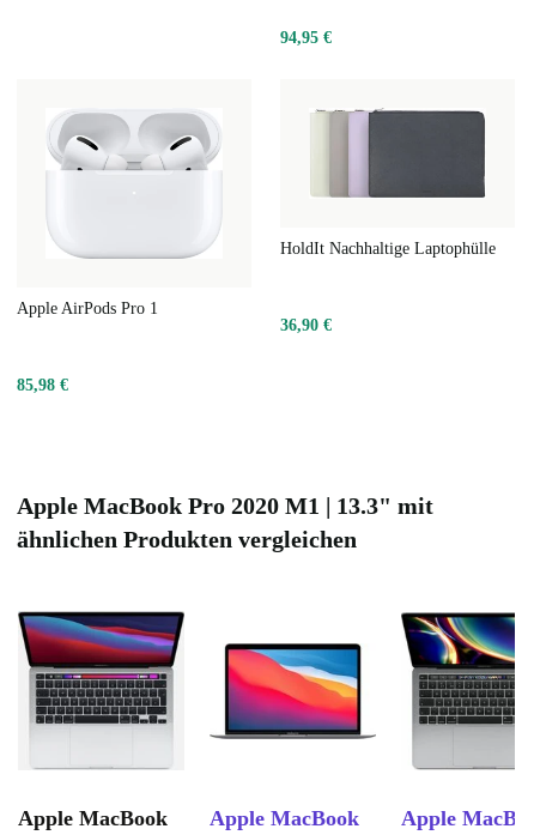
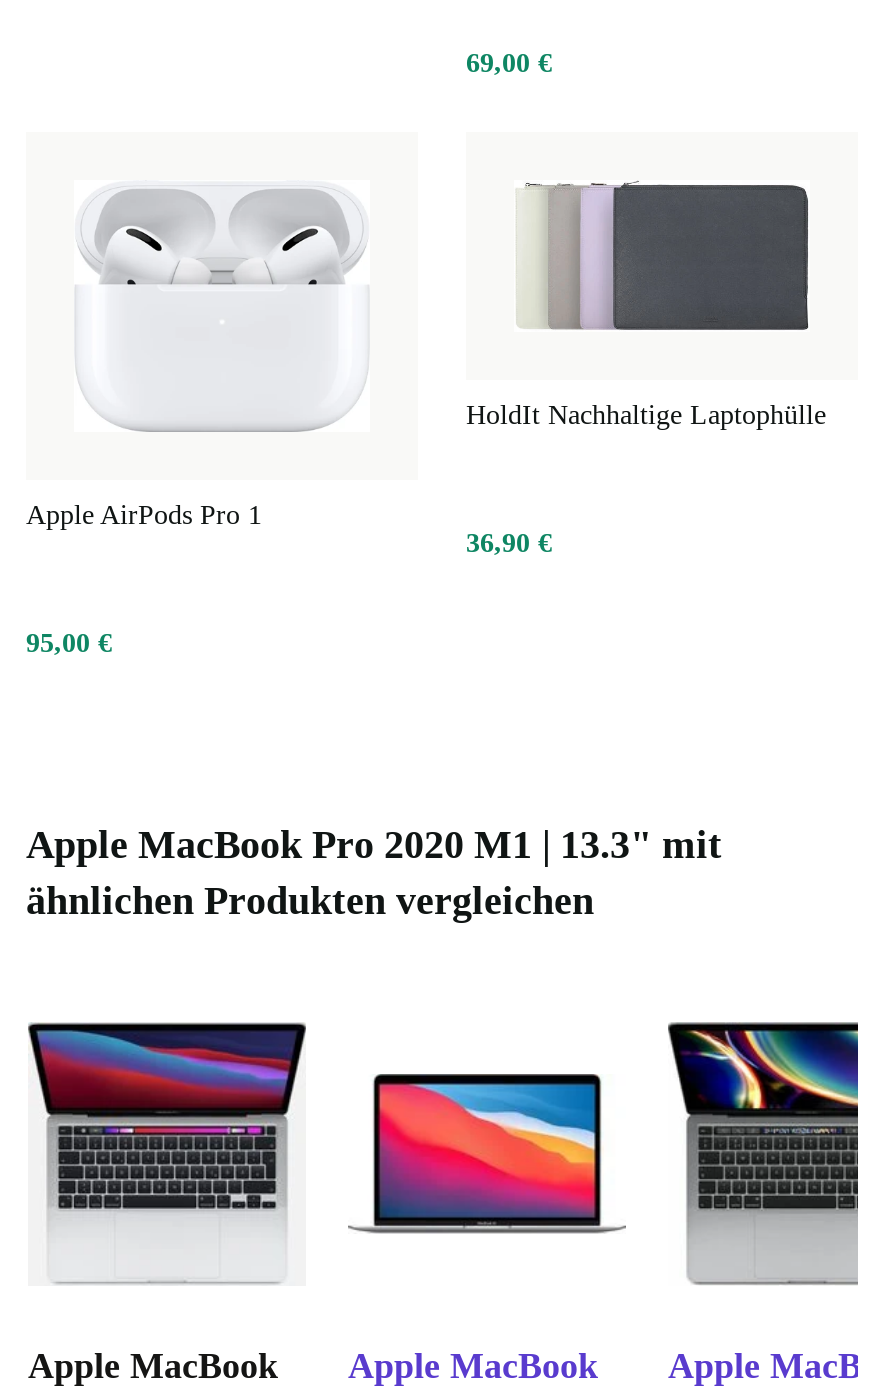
[280,29,332,47] 94,95 € -> [466,48,552,78] 69,00 €
[17,376,68,394] 85,98 € -> [26,628,112,658] 95,00 €

